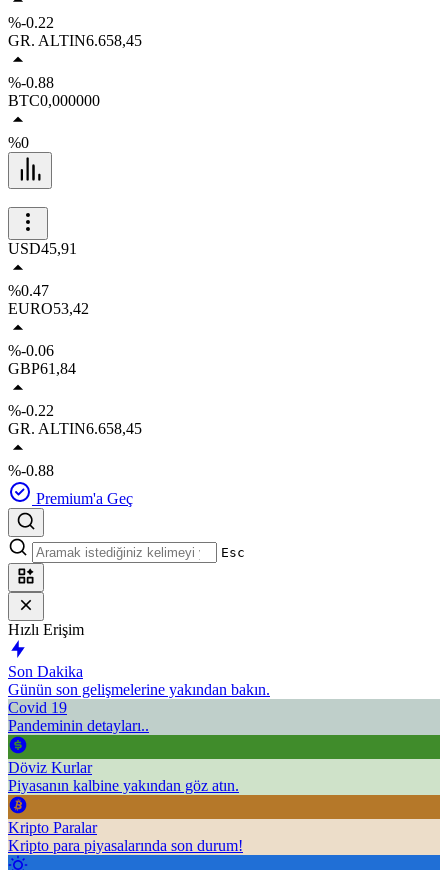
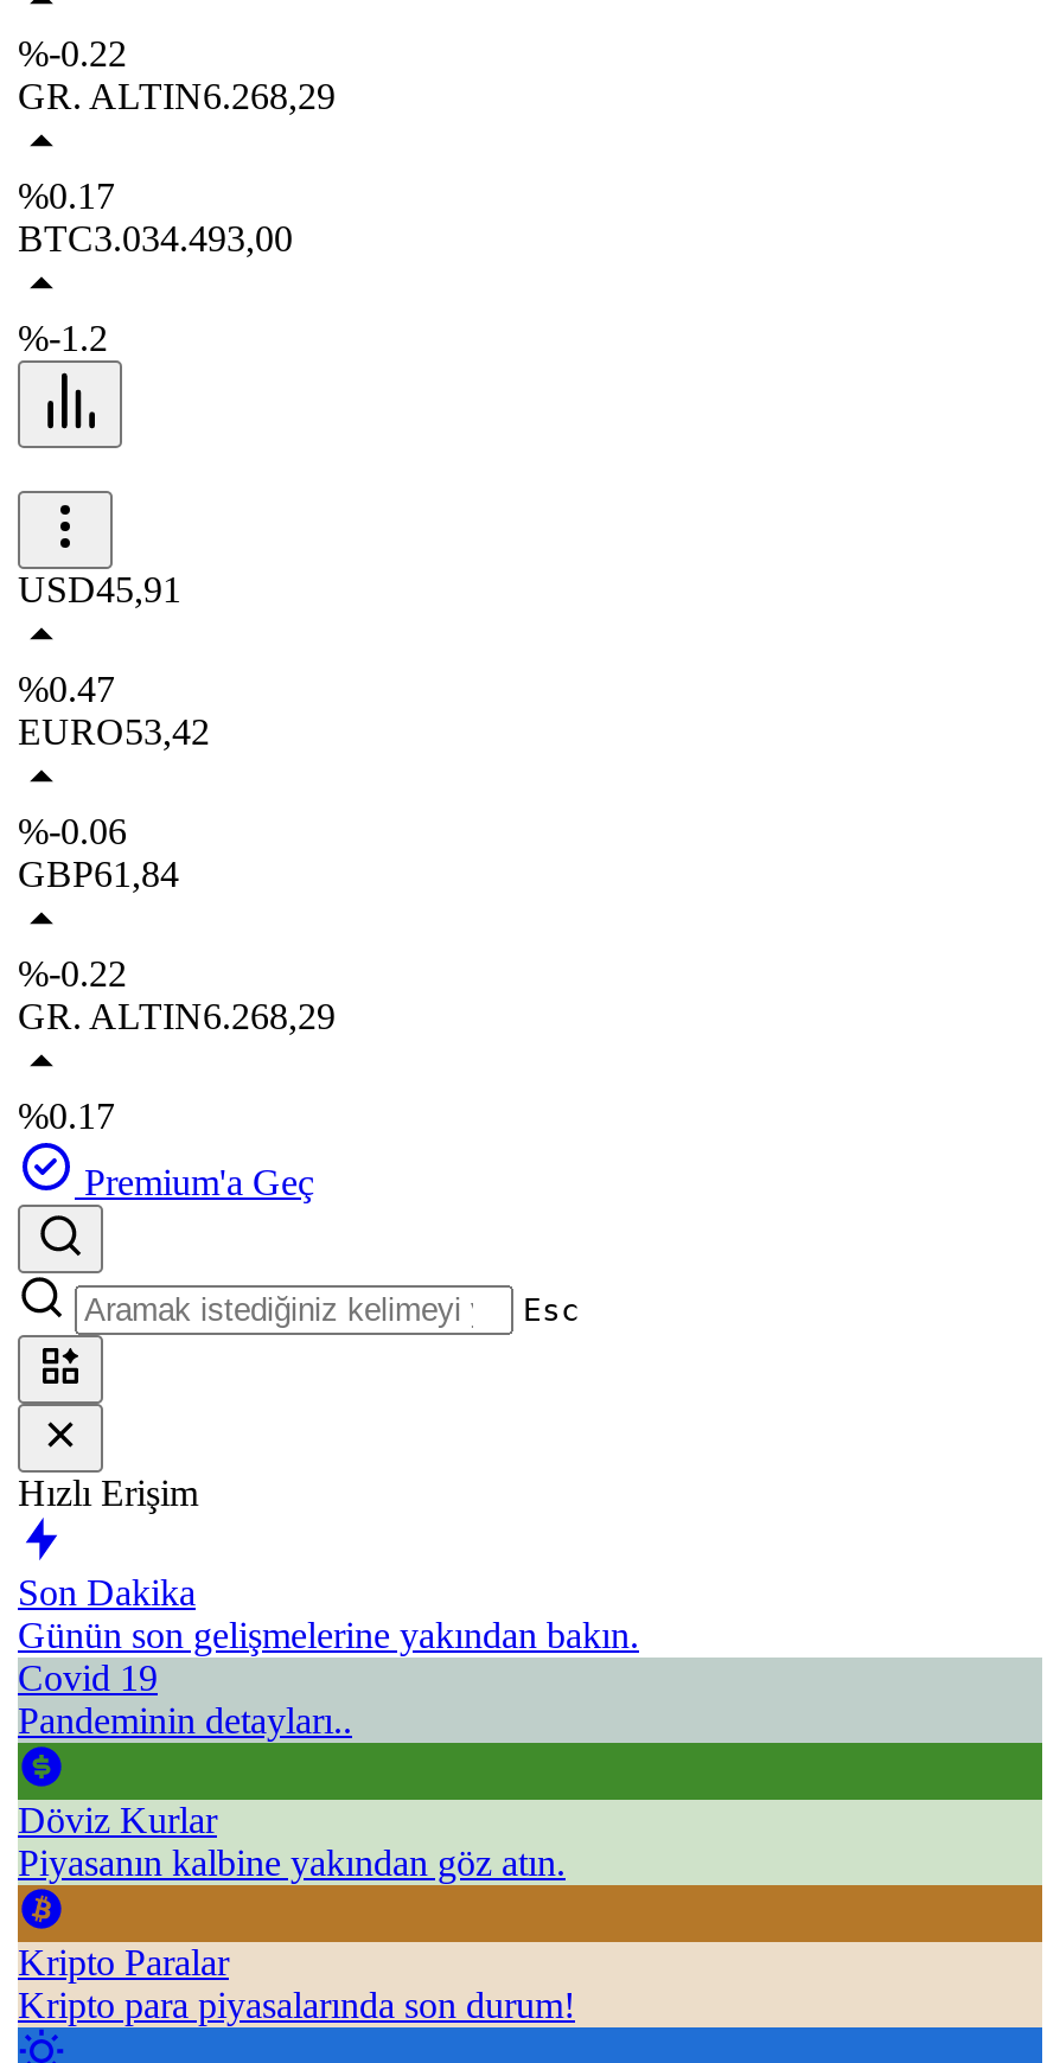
[8,32,142,49] GR. ALTIN6.658,45 -> [18,76,336,116] GR. ALTIN6.268,29
[8,74,54,91] %-0.88 -> [18,175,115,216] %0.17
[8,92,100,109] BTC0,000000 -> [18,218,293,258] BTC3.034.493,00
[8,134,29,151] %0 -> [18,318,108,358] %-1.2
[8,420,142,437] GR. ALTIN6.658,45 -> [18,996,336,1036] GR. ALTIN6.268,29
[8,462,54,479] %-0.88 -> [18,1096,115,1136] %0.17

